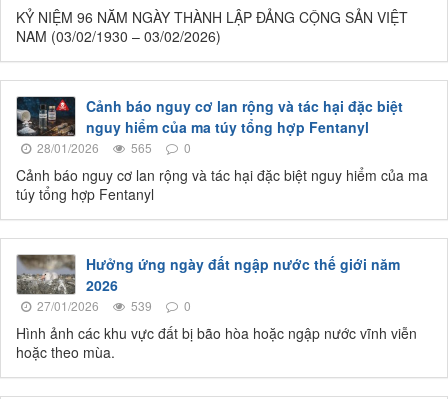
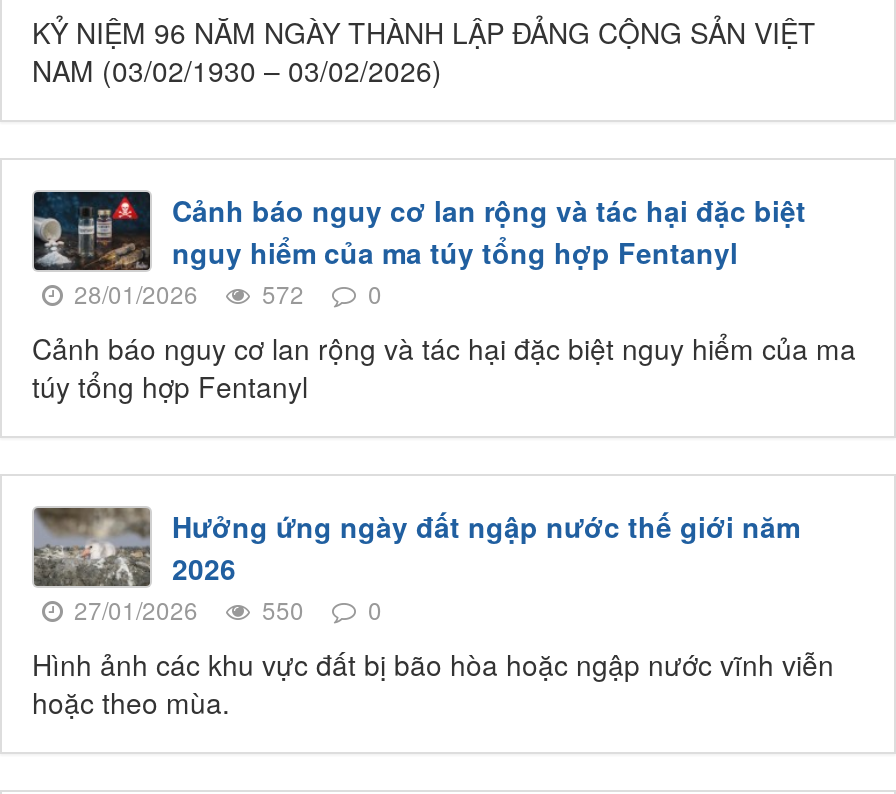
[34,139,191,156] 28/01/2026 565 0 -> [68,276,382,310] 28/01/2026 572 0
[34,297,191,314] 27/01/2026 539 0 -> [68,592,382,626] 27/01/2026 550 0

